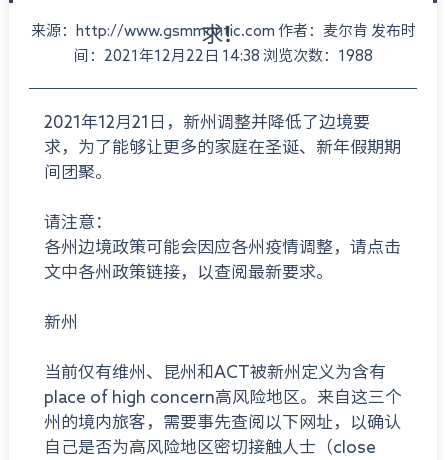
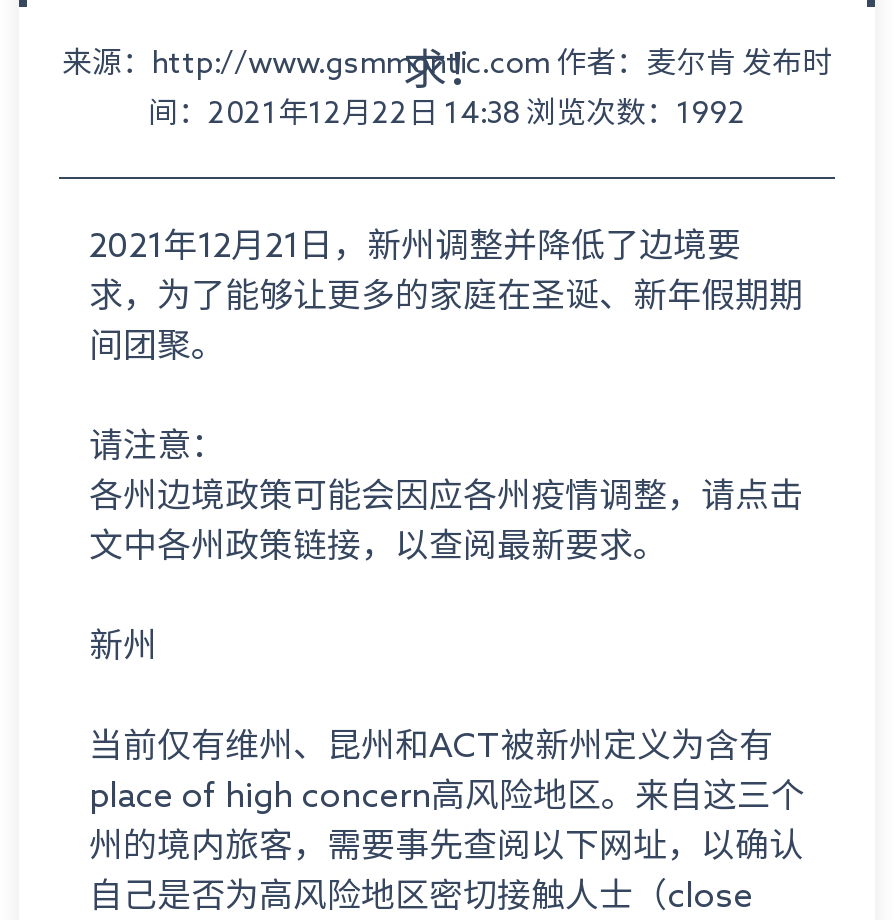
[73,48,372,63] 间：2021年12月22日 14:38 浏览次数：1988 -> [148,97,746,127] 间：2021年12月22日 14:38 浏览次数：1992

